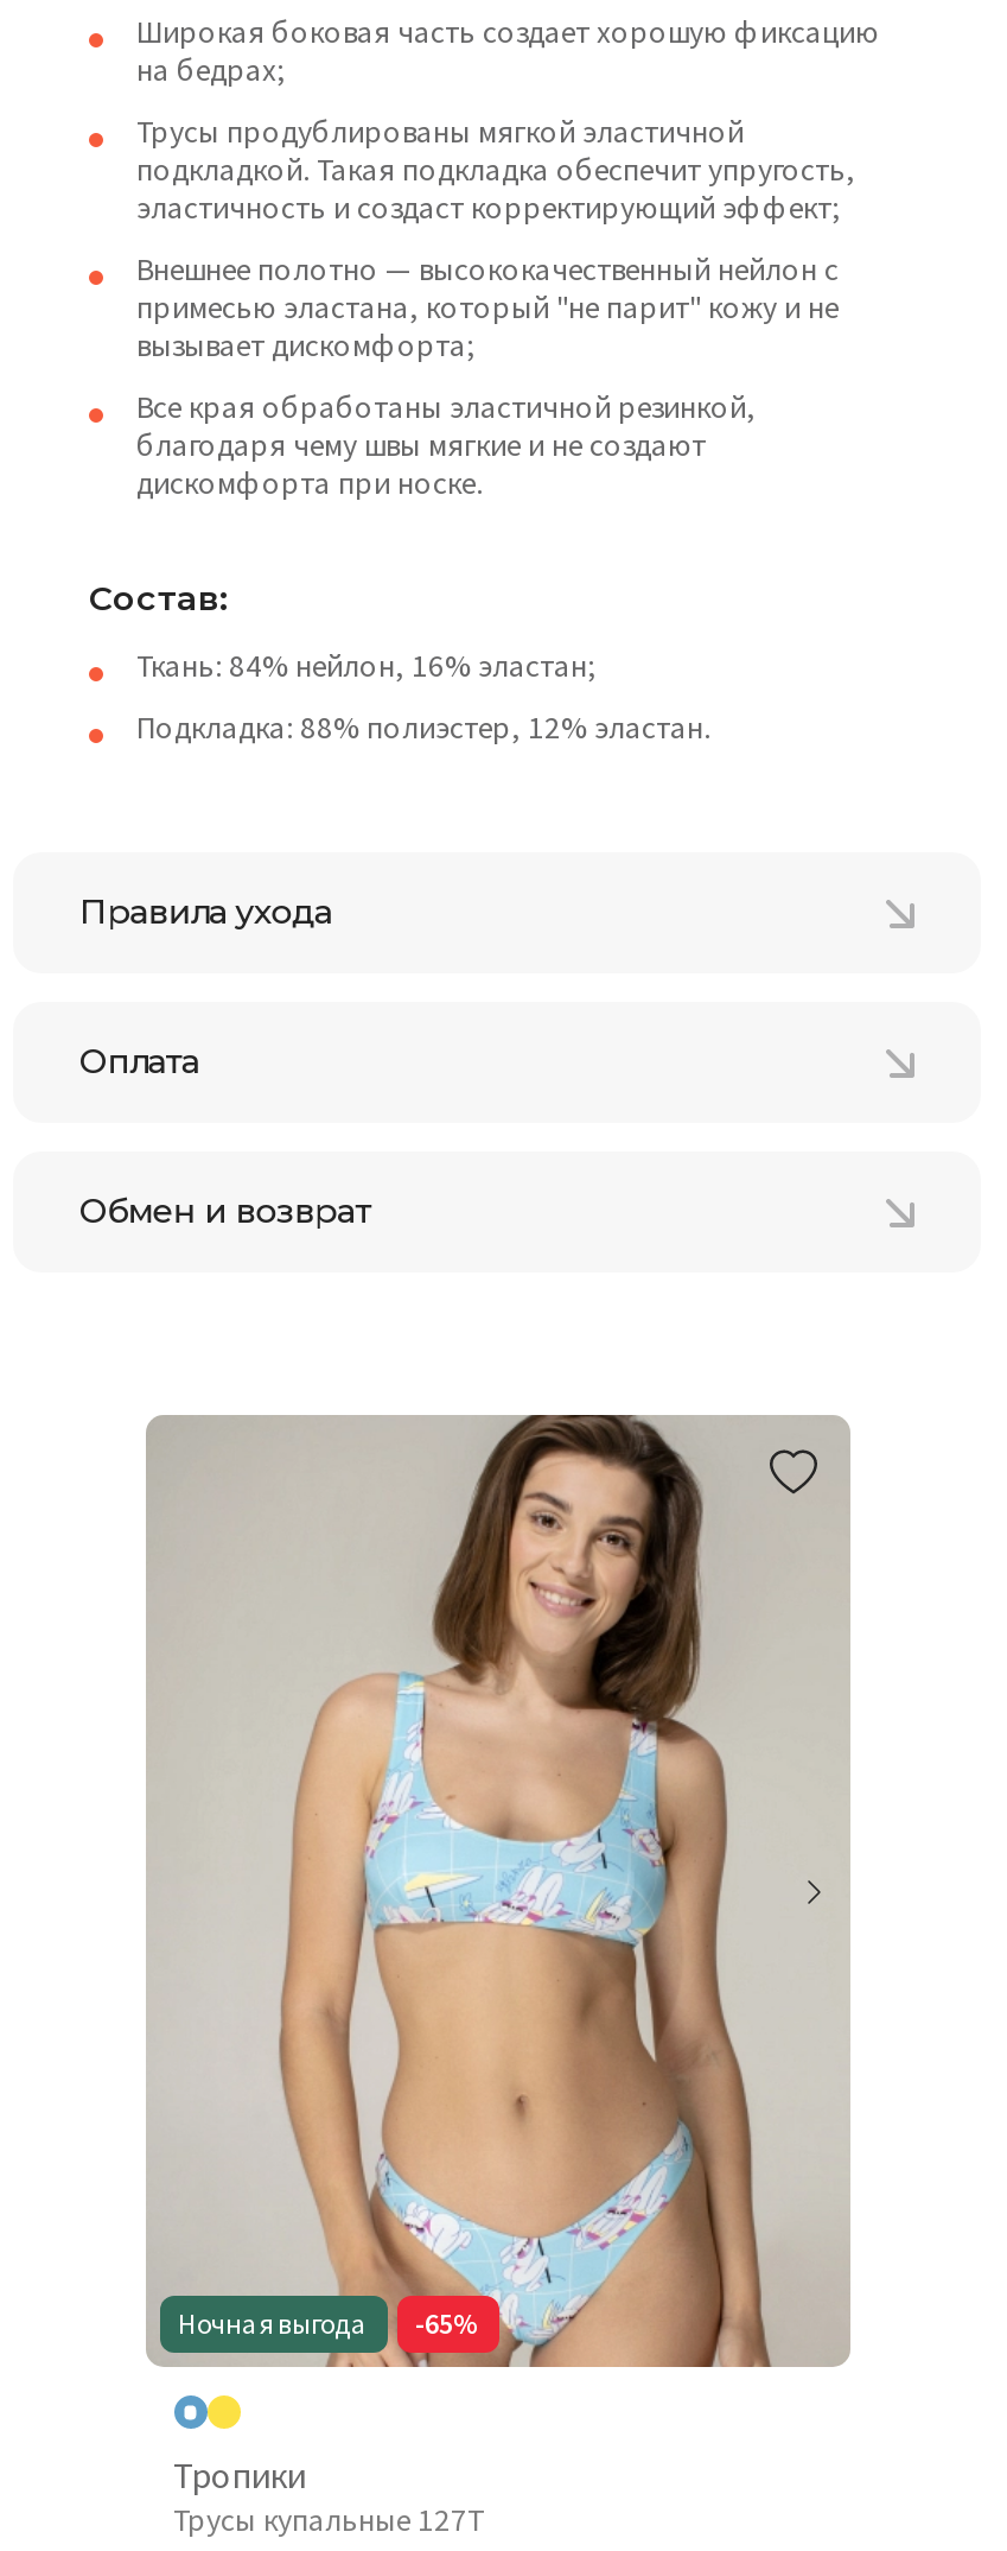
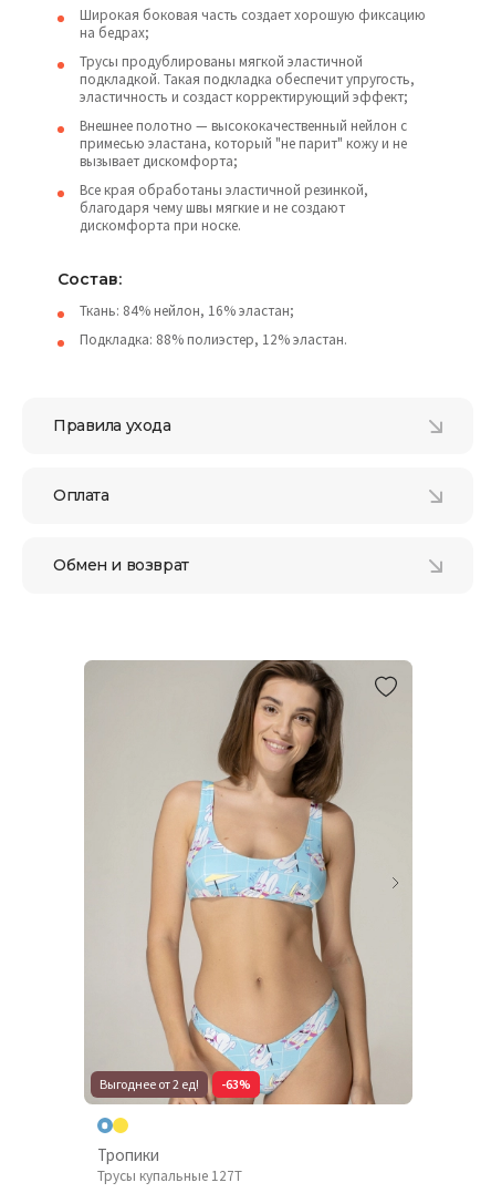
[178,2305,479,2341] Ночная выгода | -65% -> [99,1076,250,1092] Выгоднее от 2 ед! | -63%

